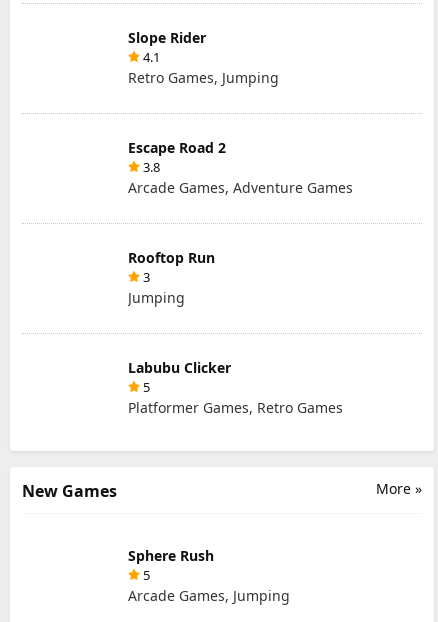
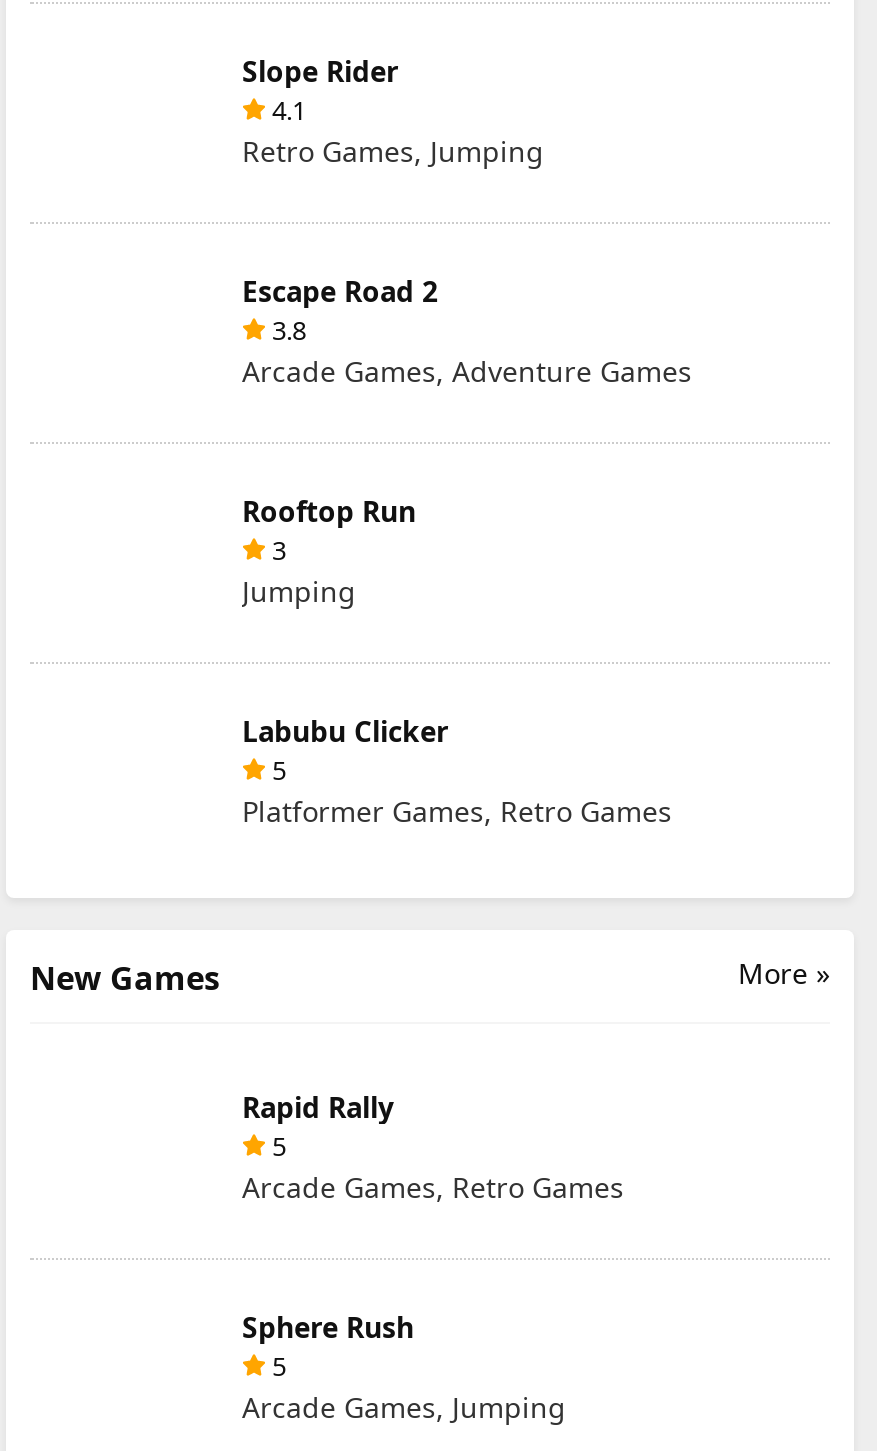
none -> [242,1087,624,1205] Rapid Rally | 5 | Arcade Games, Retro Games

